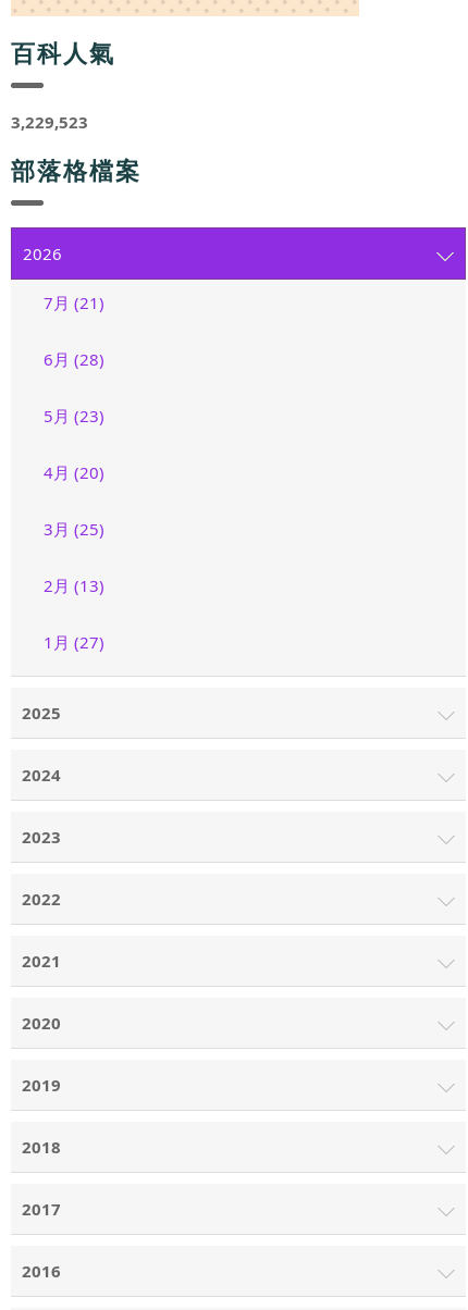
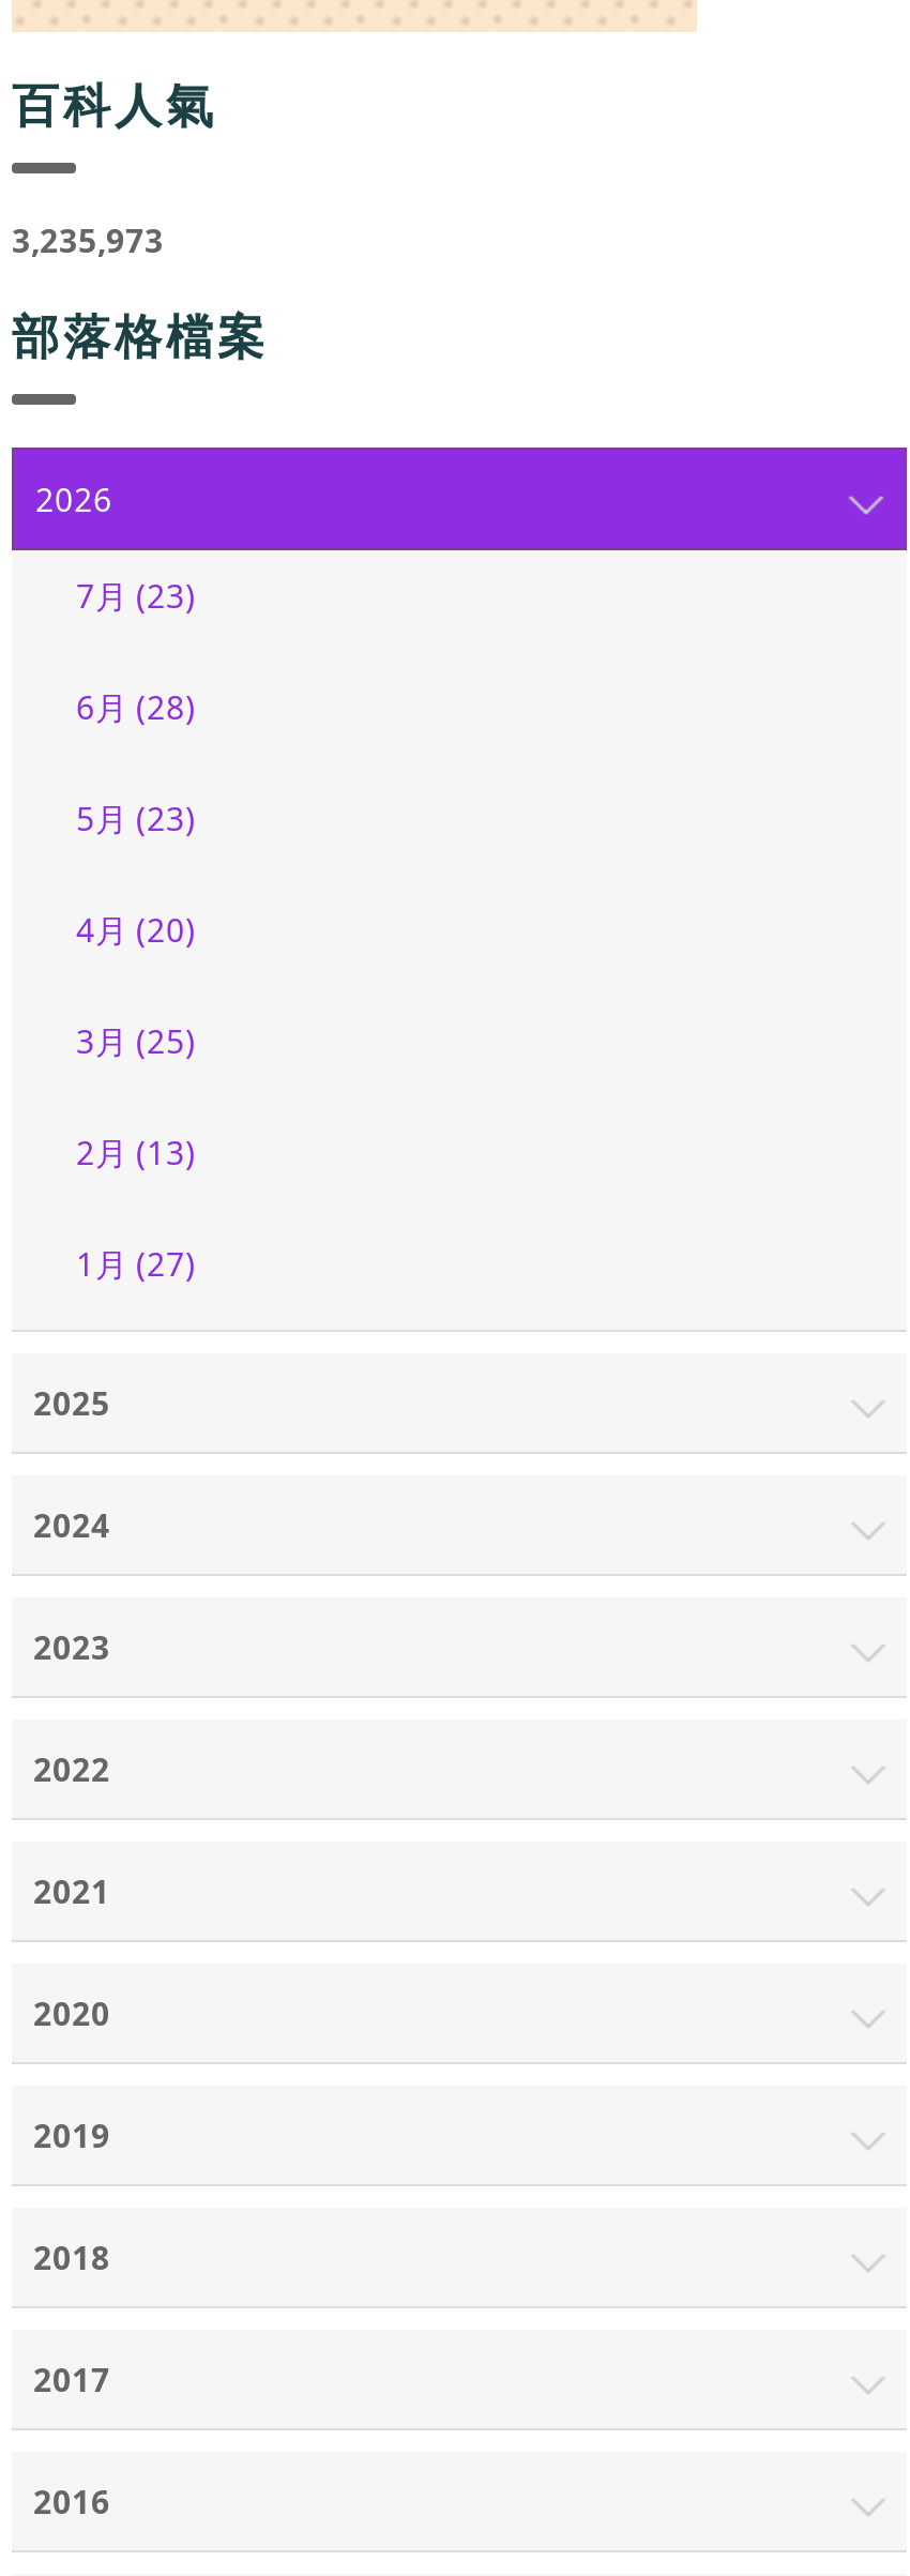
[11,111,88,133] 3,229,523 -> [12,218,164,261] 3,235,973
[44,292,104,313] 7月 (21) -> [76,574,196,617] 7月 (23)

